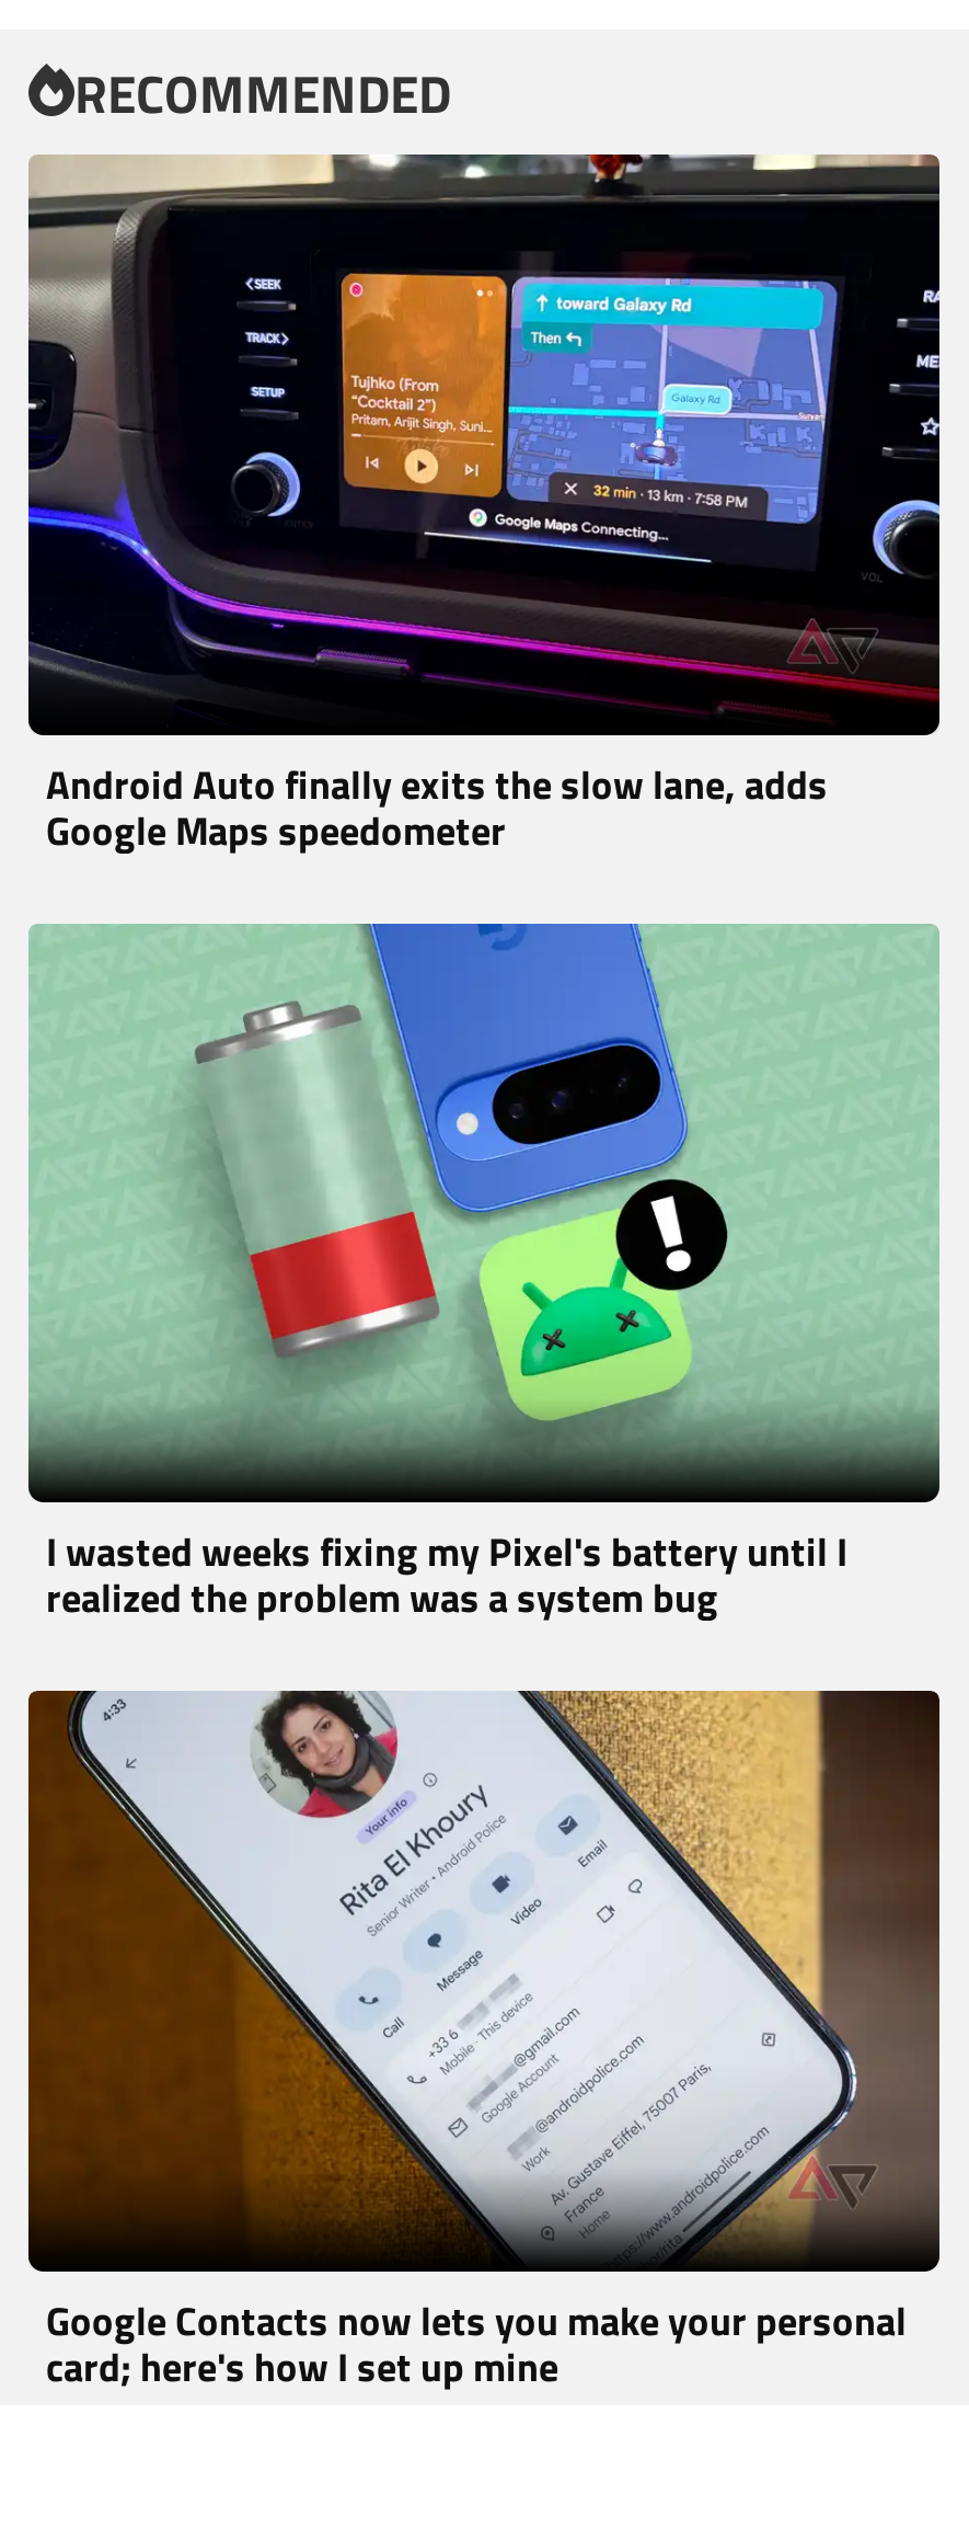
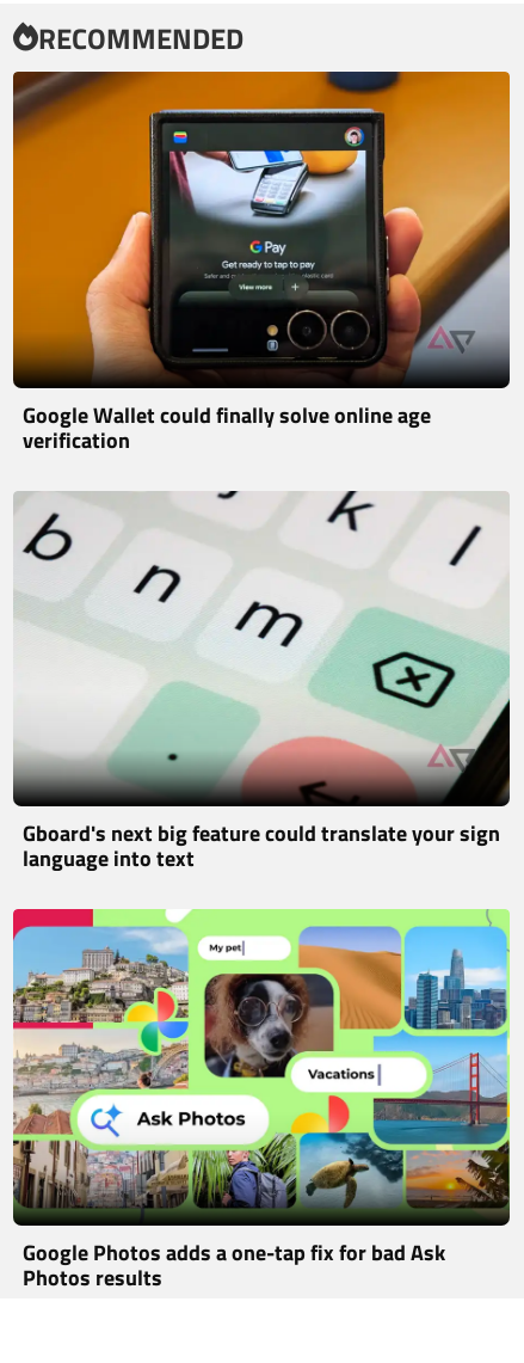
[26,152,942,860] [image] | Android Auto finally exits the slow lane, adds | Google Maps speedometer -> [12,70,511,456] [image] | Google Wallet could finally solve online age | verification
[28,922,942,1628] [image] | I wasted weeks fixing my Pixel's battery until I | realized the problem was a system bug -> [14,490,511,875] [image] | Gboard's next big feature could translate your sign | language into text
[26,1689,942,2397] [image] | Google Contacts now lets you make your personal | card; here's how I set up mine -> [12,908,511,1294] [image] | Google Photos adds a one-tap fix for bad Ask | Photos results

